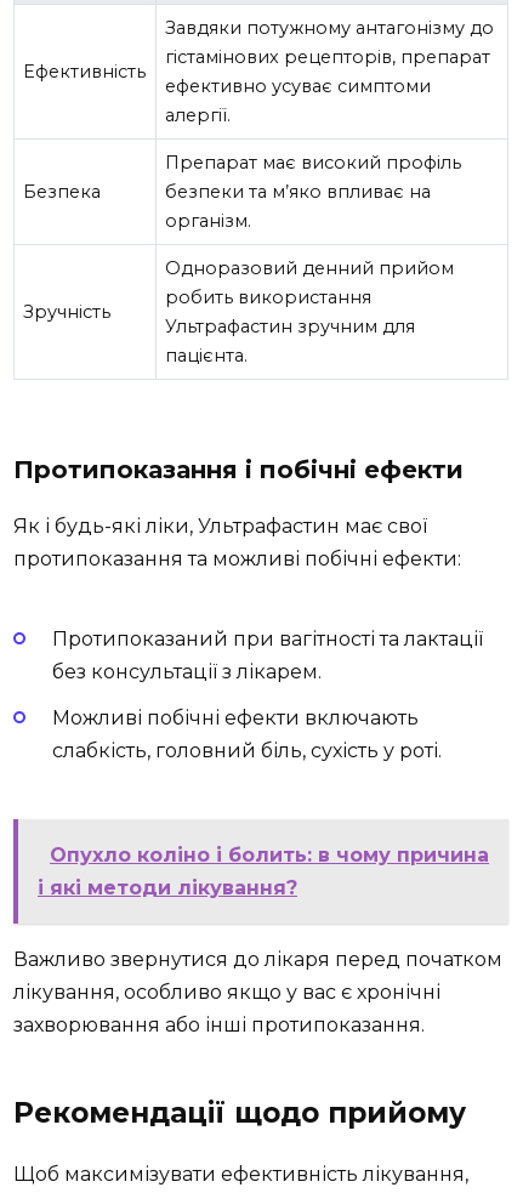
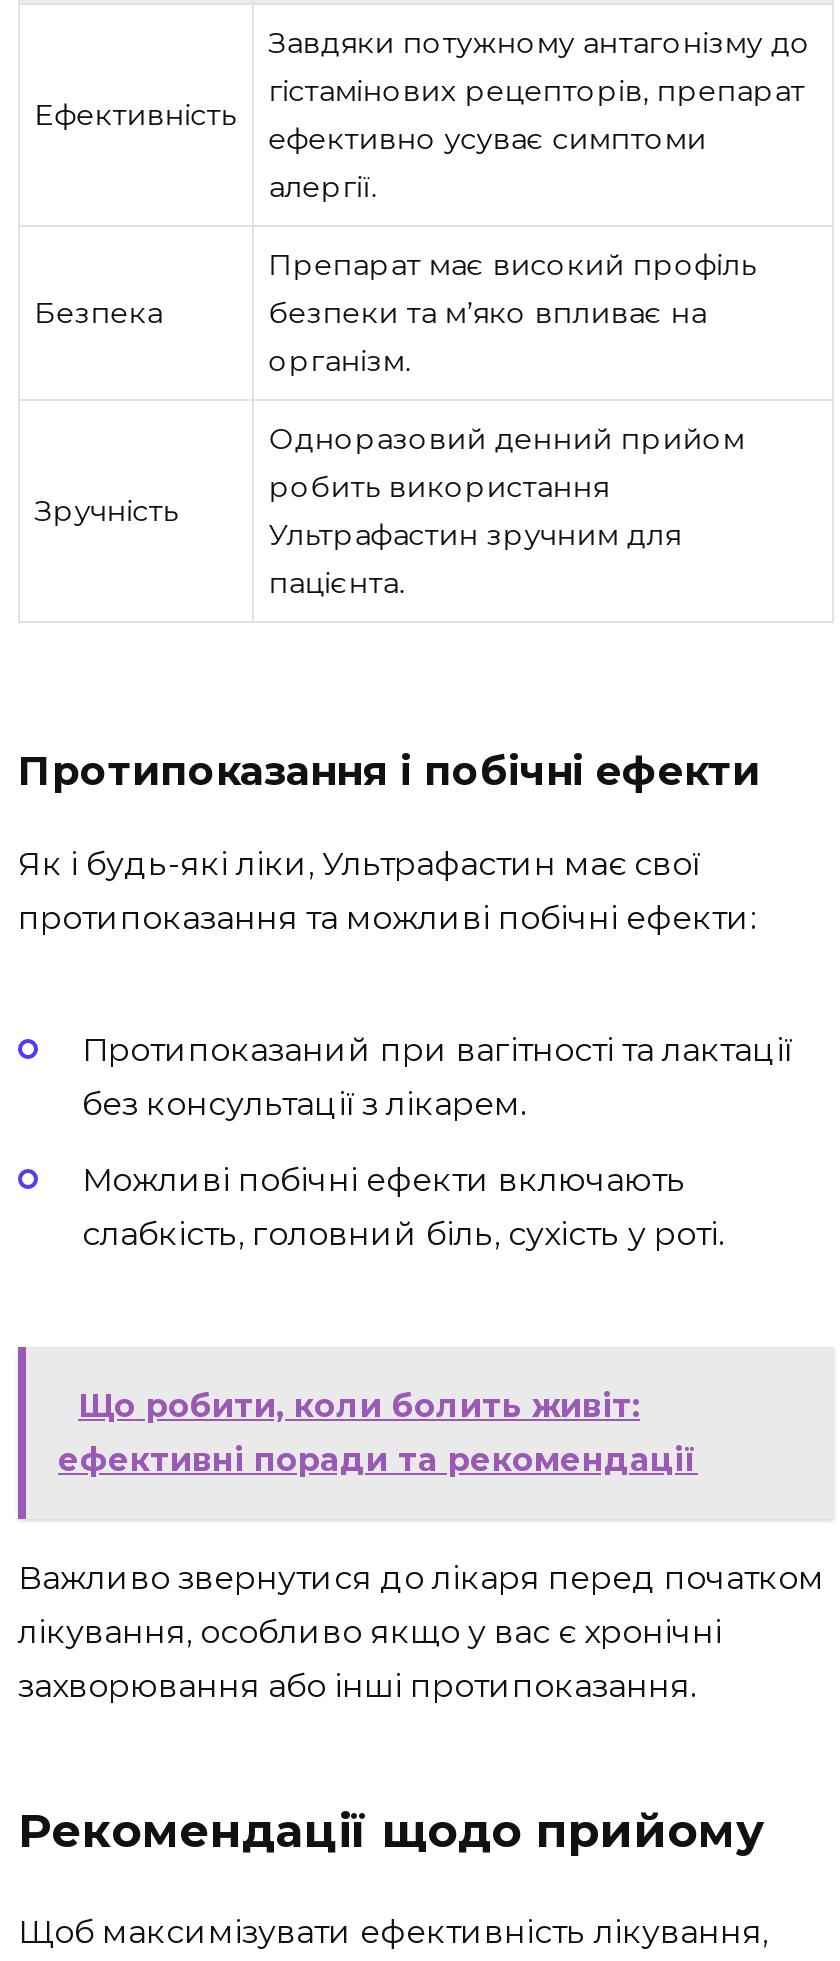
[38,843,489,899] Опухло коліно і болить: в чому причина | і які методи лікування? -> [58,1387,698,1479] Що робити, коли болить живіт: | ефективні поради та рекомендації

